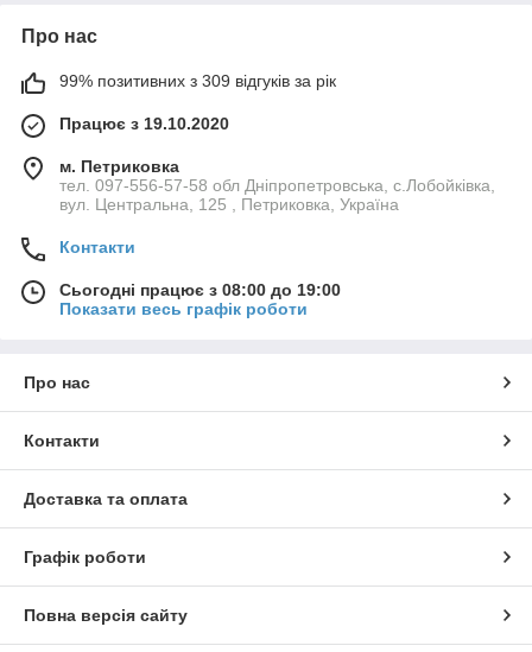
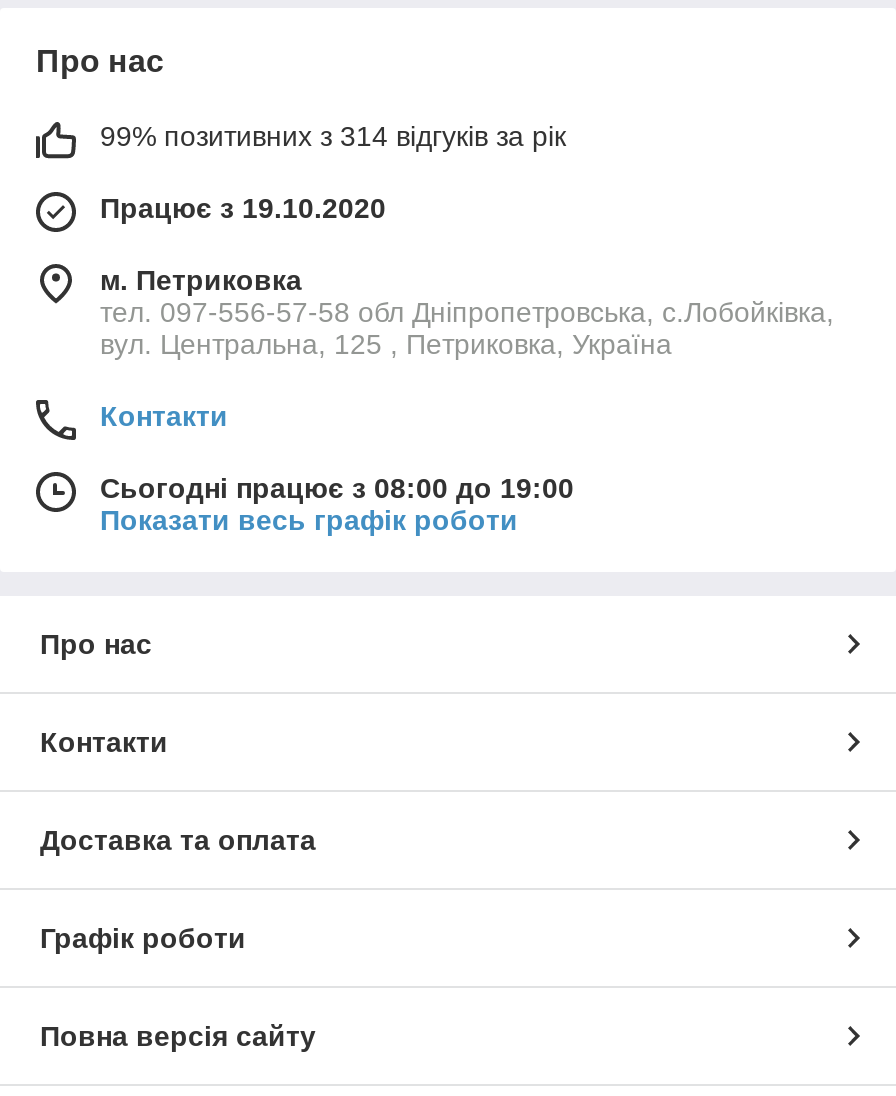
[59,71,336,90] 99% позитивних з 309 відгуків за рік -> [100,120,566,152] 99% позитивних з 314 відгуків за рік

